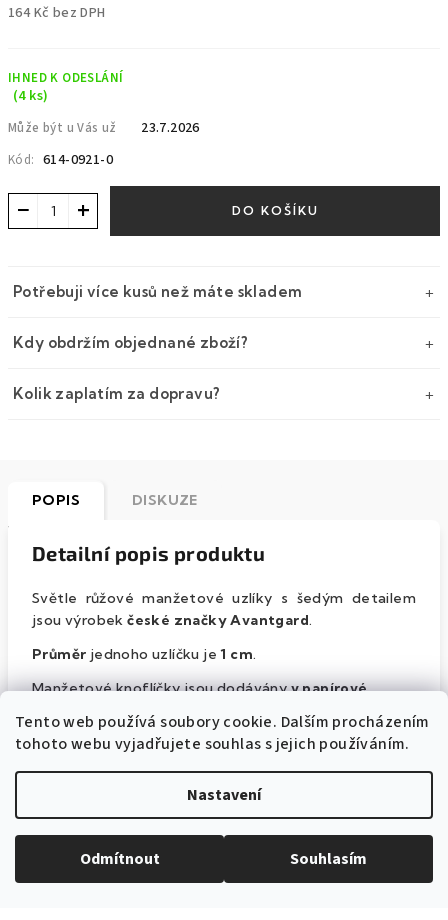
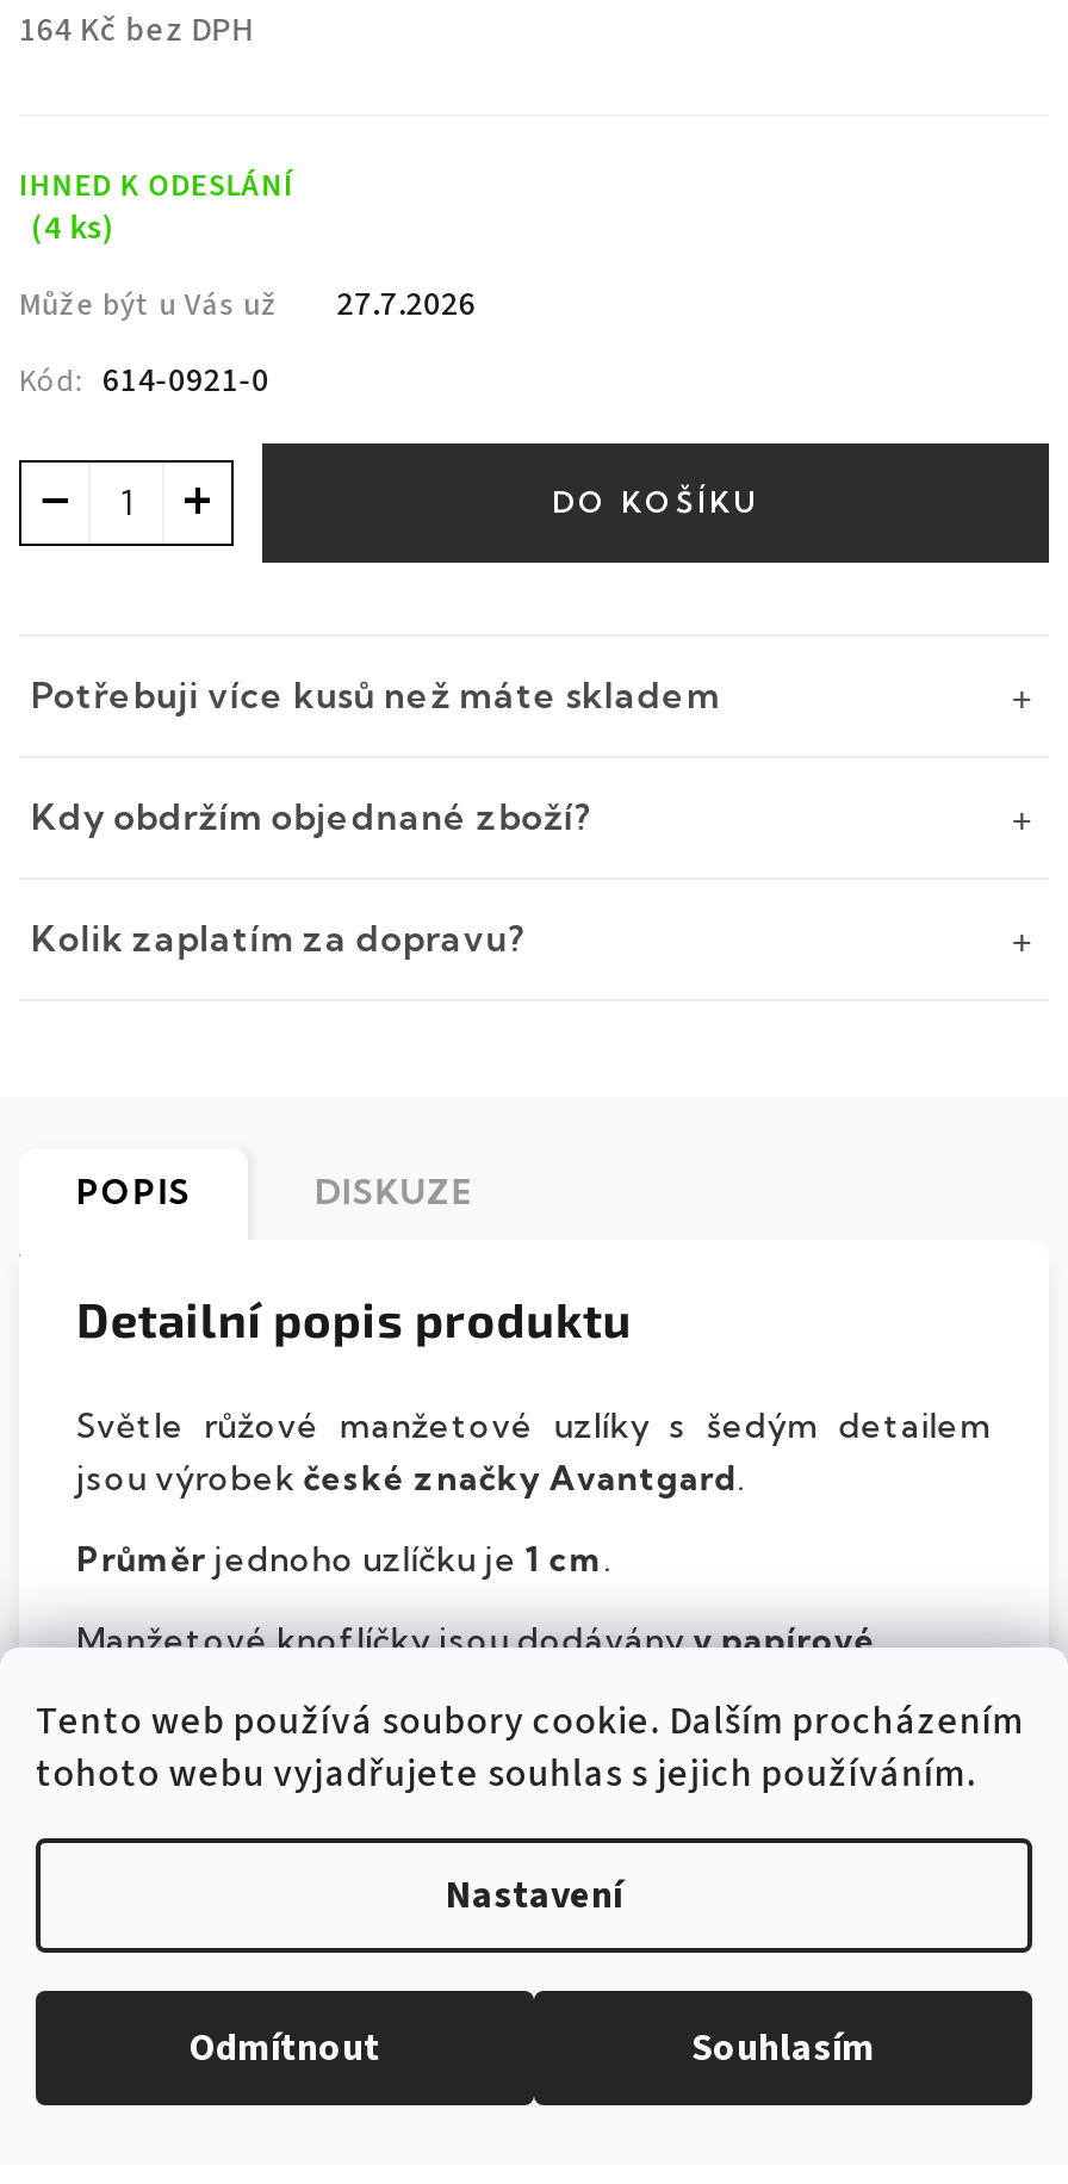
[8,118,200,138] Může být u Vás už 23.7.2026 -> [19,281,476,329] Může být u Vás už 27.7.2026

